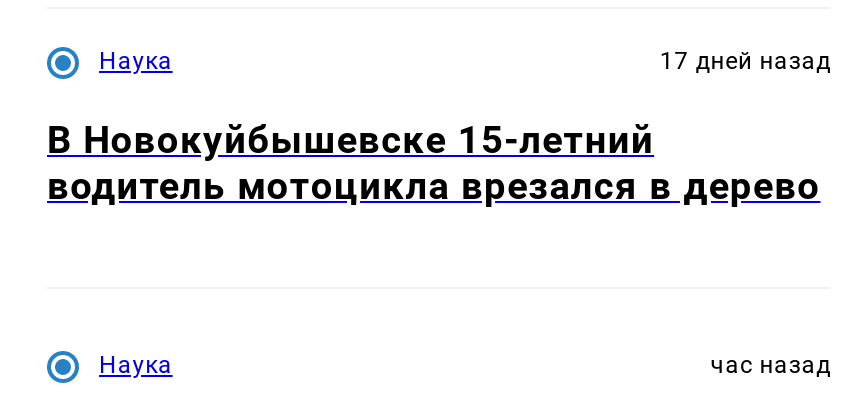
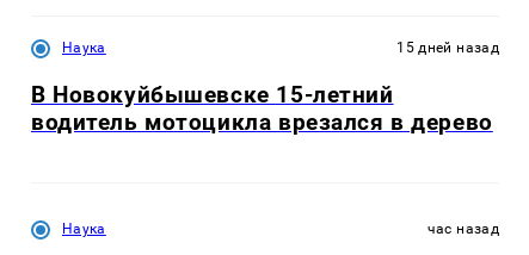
[660,46,831,74] 17 дней назад -> [397,39,499,56] 15 дней назад

